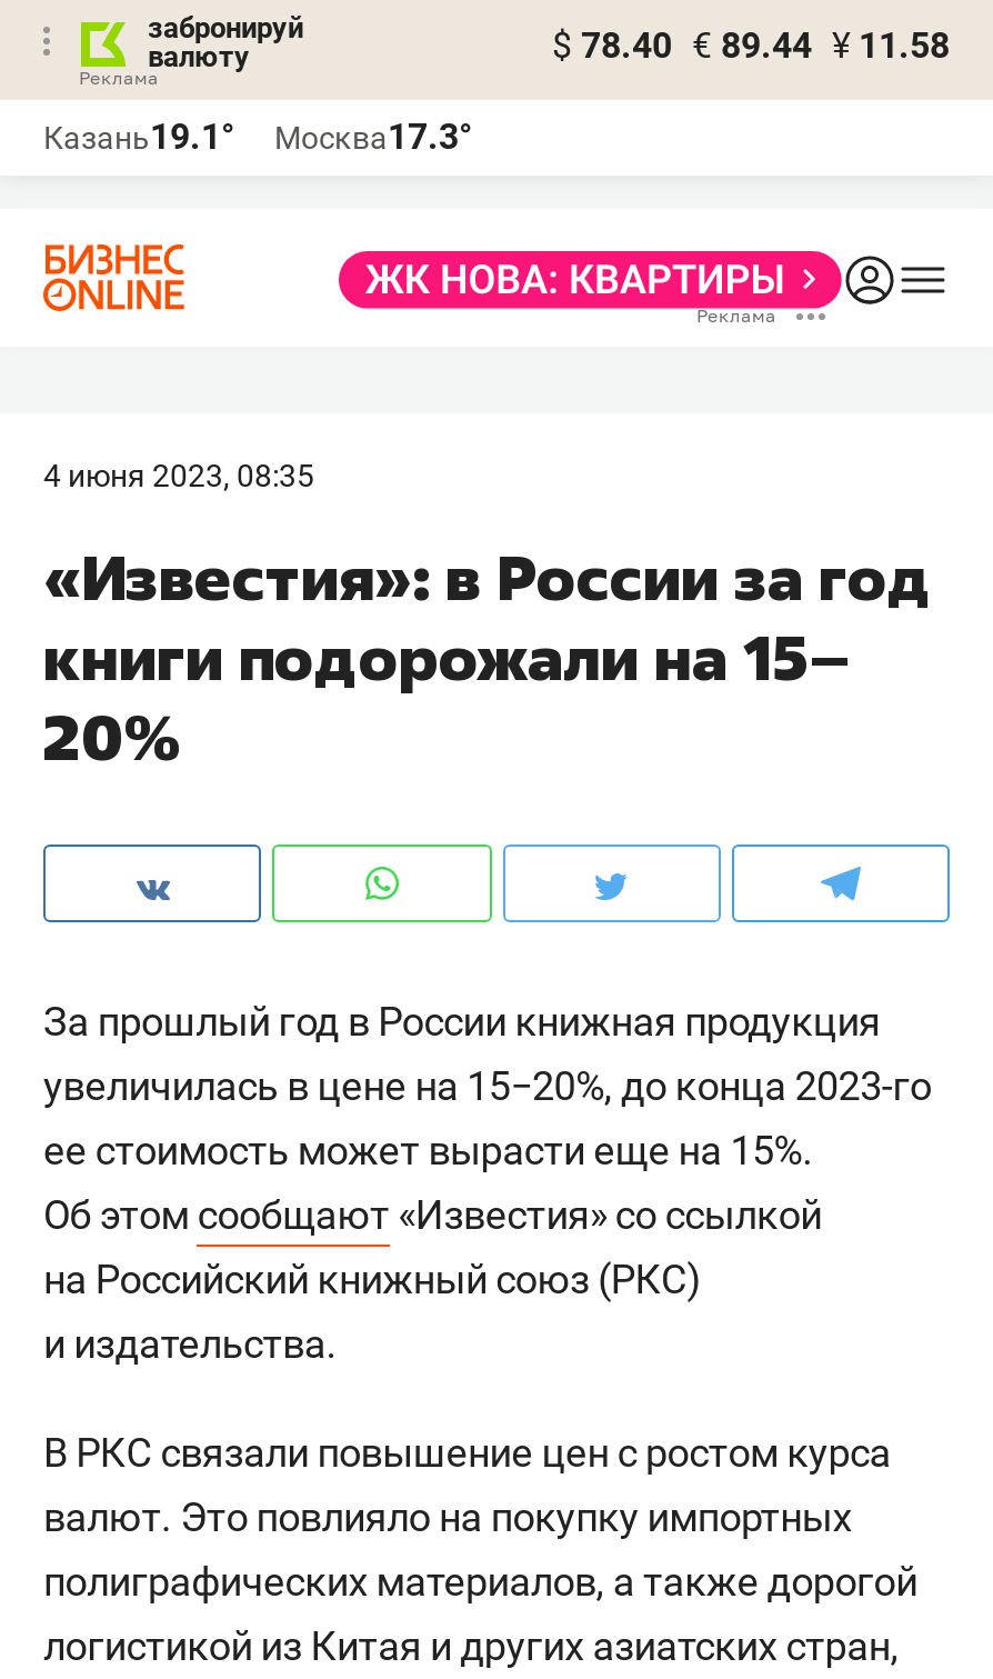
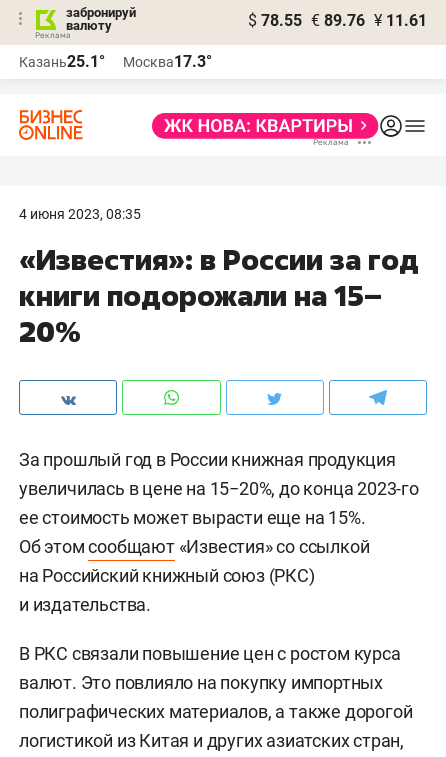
[552,24,950,67] $ 78.40 € 89.44 ¥ 11.58 -> [248,11,427,30] $ 78.55 € 89.76 ¥ 11.61
[43,116,472,158] Казань19.1° Москва17.3° -> [19,52,212,71] Казань25.1° Москва17.3°

